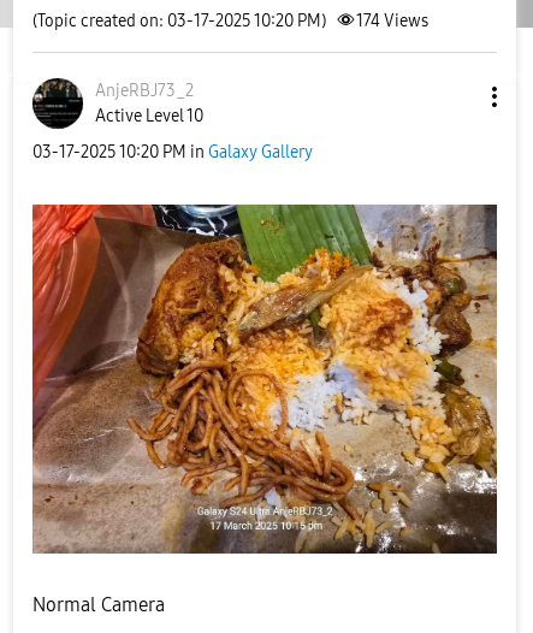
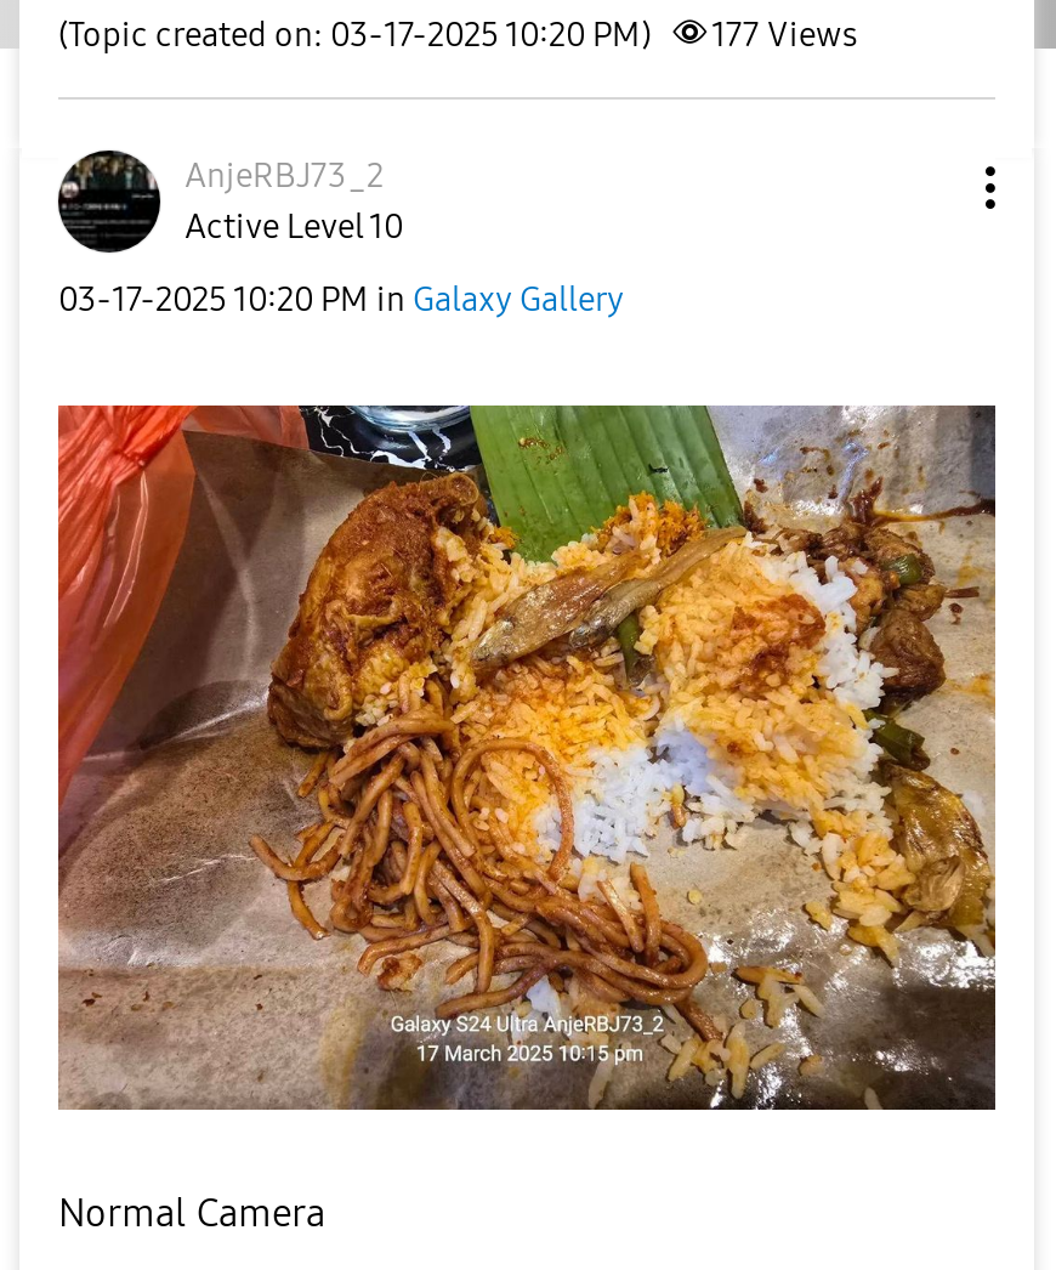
[32,11,428,31] (Topic created on: 03-17-2025 10:20 PM) 174 Views -> [58,15,857,56] (Topic created on: 03-17-2025 10:20 PM) 177 Views

